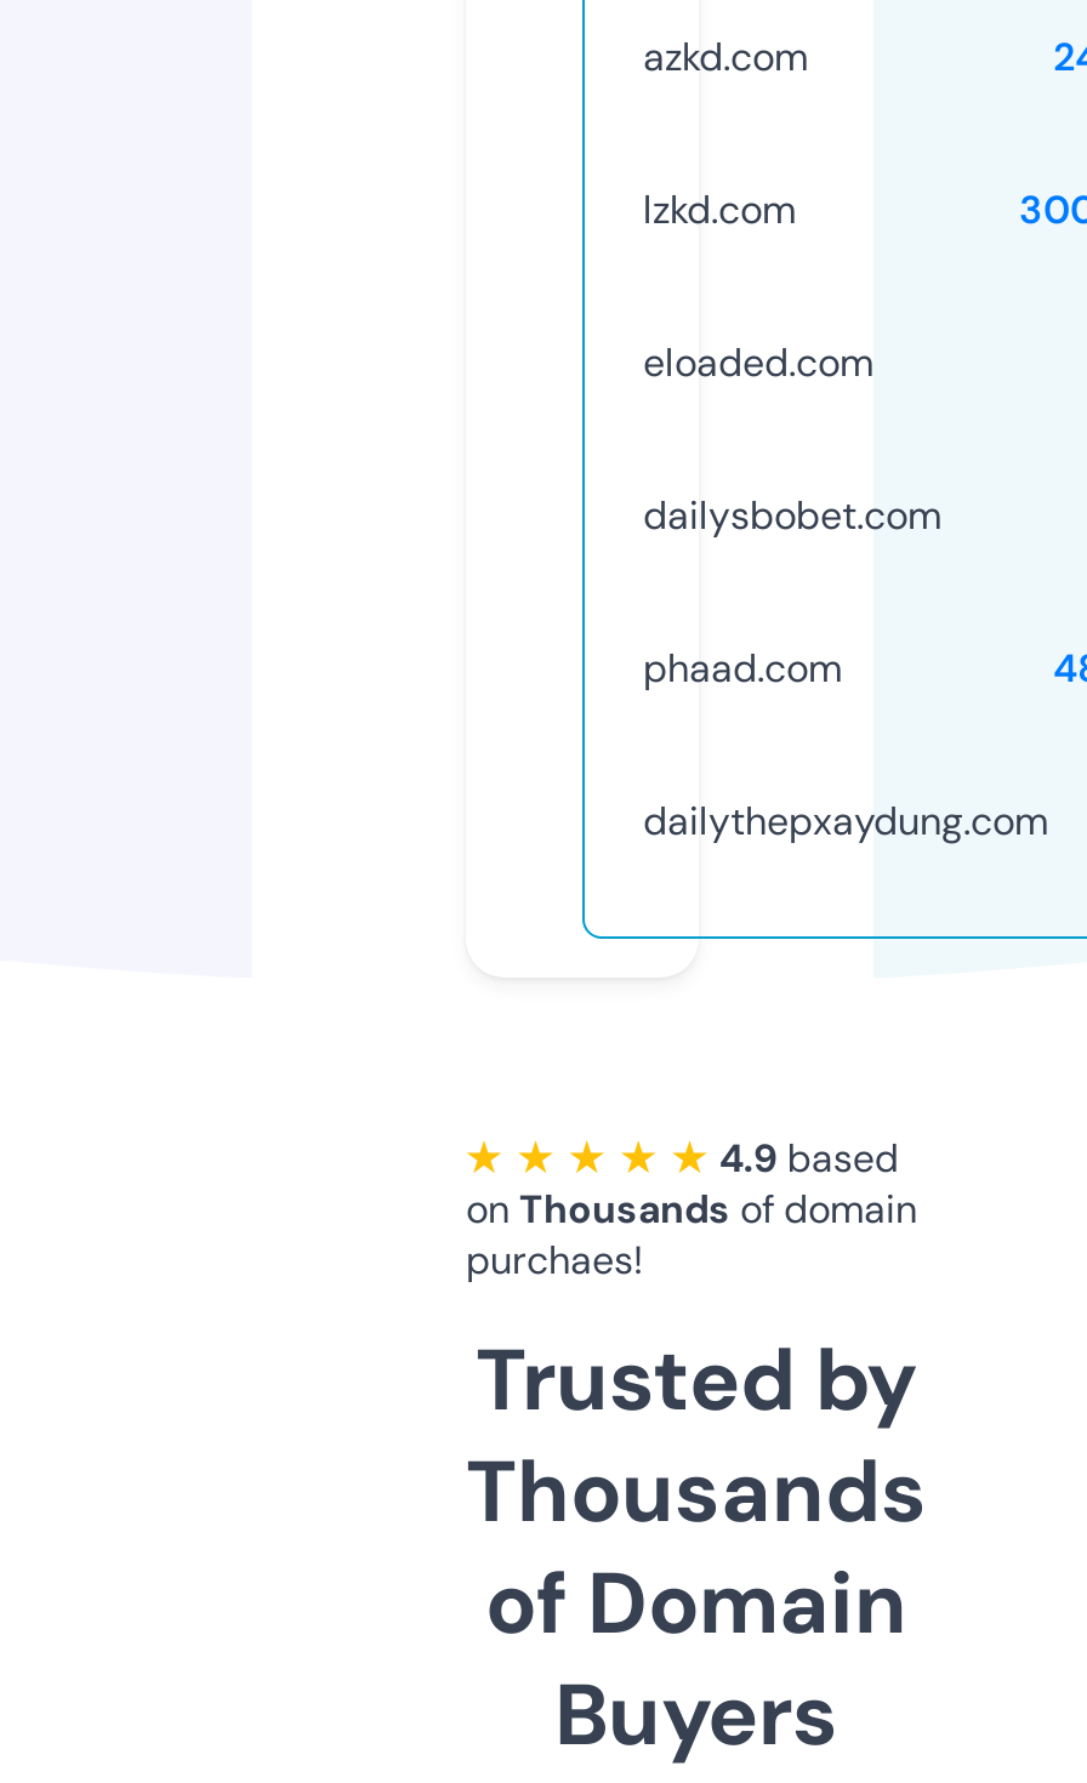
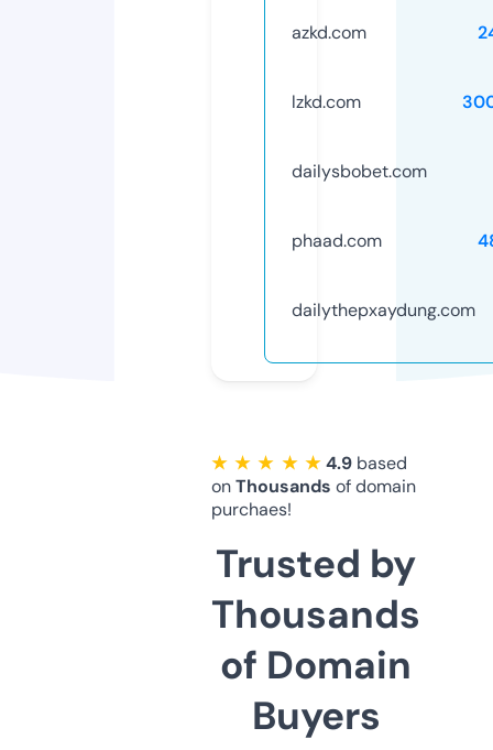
[643,337,873,388] eloaded.com -> none

